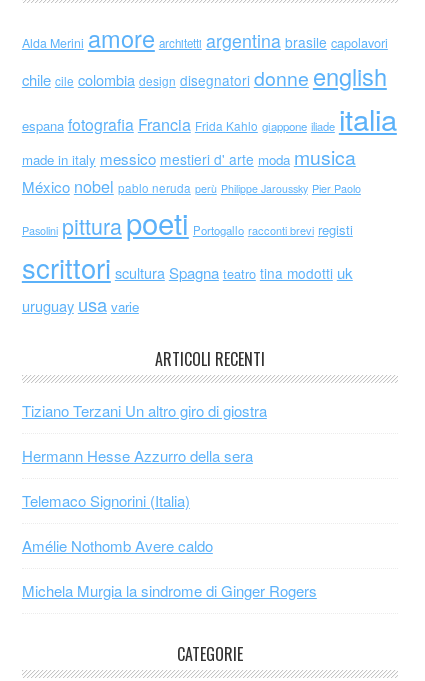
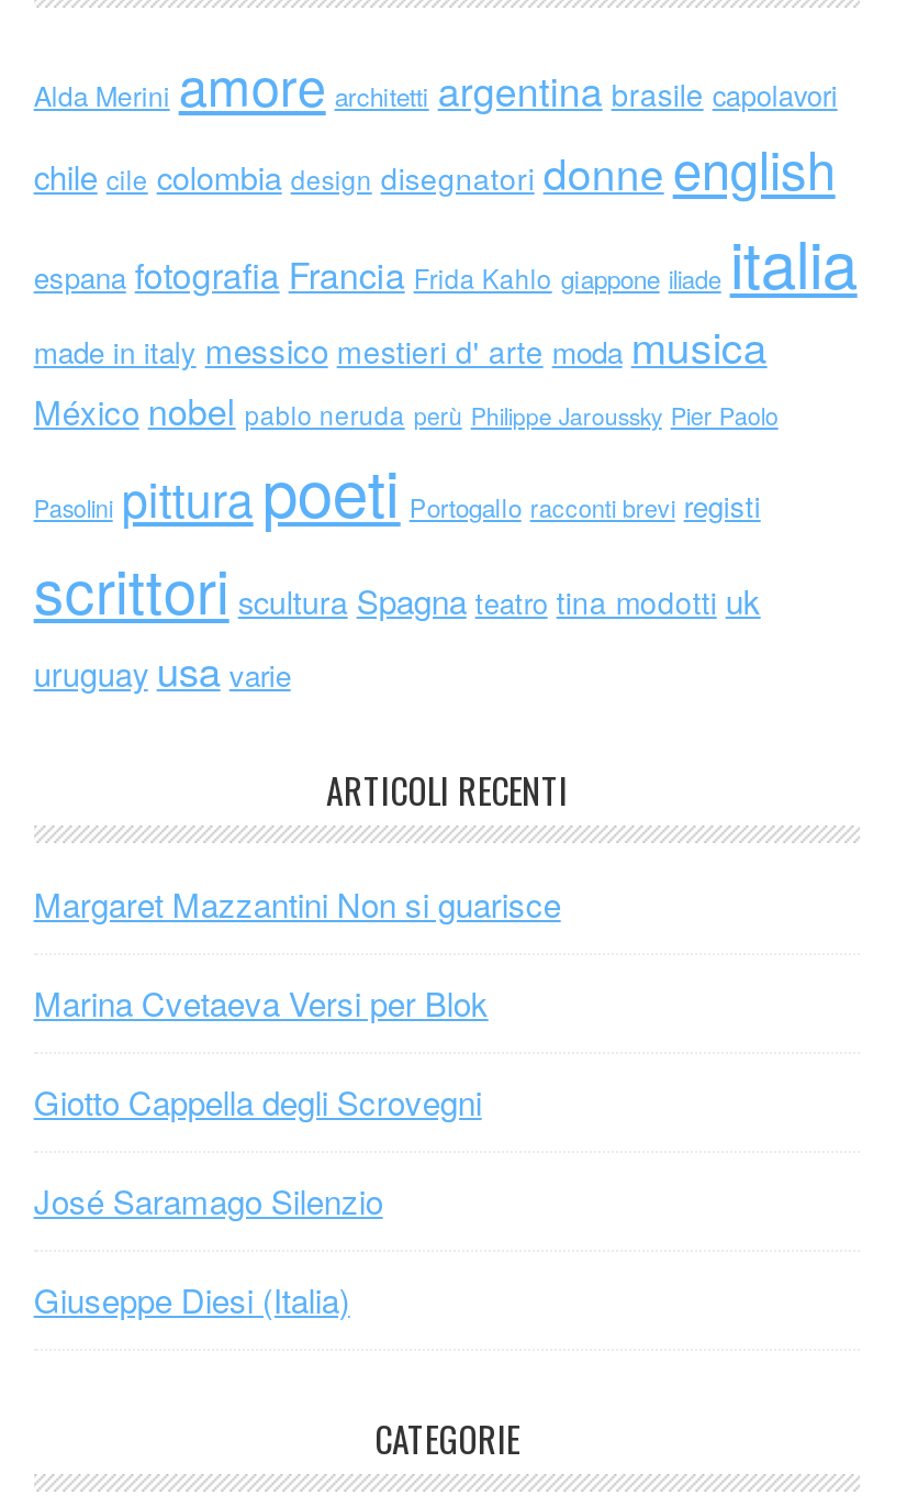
[22,400,267,421] Tiziano Terzani Un altro giro di giostra -> [34,879,561,926] Margaret Mazzantini Non si guarisce
[22,445,253,466] Hermann Hesse Azzurro della sera -> [34,978,488,1024] Marina Cvetaeva Versi per Blok
[22,490,190,511] Telemaco Signorini (Italia) -> [34,1077,482,1123] Giotto Cappella degli Scrovegni
[22,535,213,556] Amélie Nothomb Avere caldo -> [34,1176,383,1222] José Saramago Silenzio
[22,580,317,601] Michela Murgia la sindrome di Ginger Rogers -> [34,1275,350,1321] Giuseppe Diesi (Italia)

